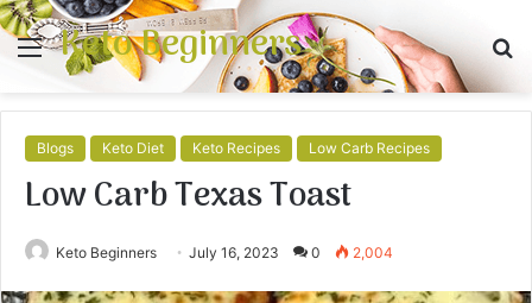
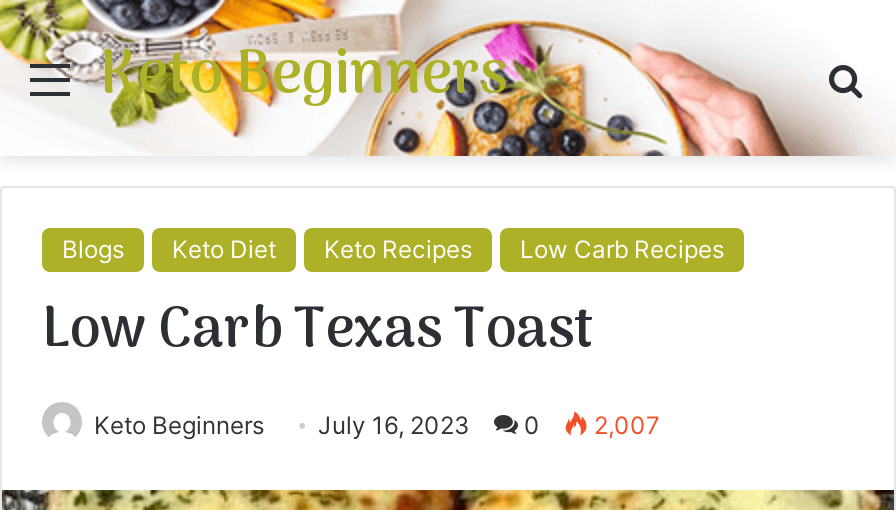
[56,244,393,261] Keto Beginners July 16, 2023 0 2,004 -> [94,410,660,440] Keto Beginners July 16, 2023 0 2,007

